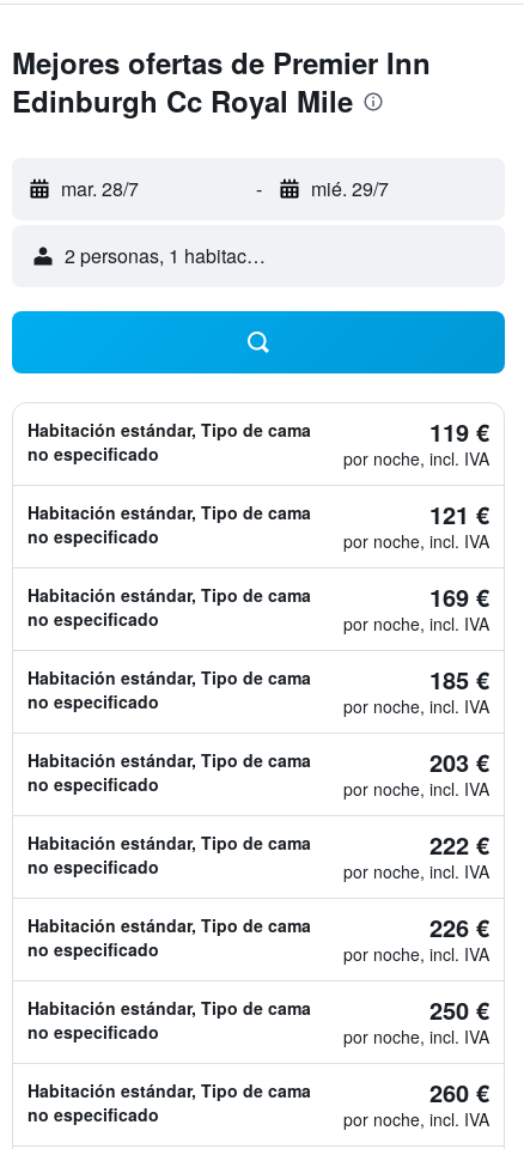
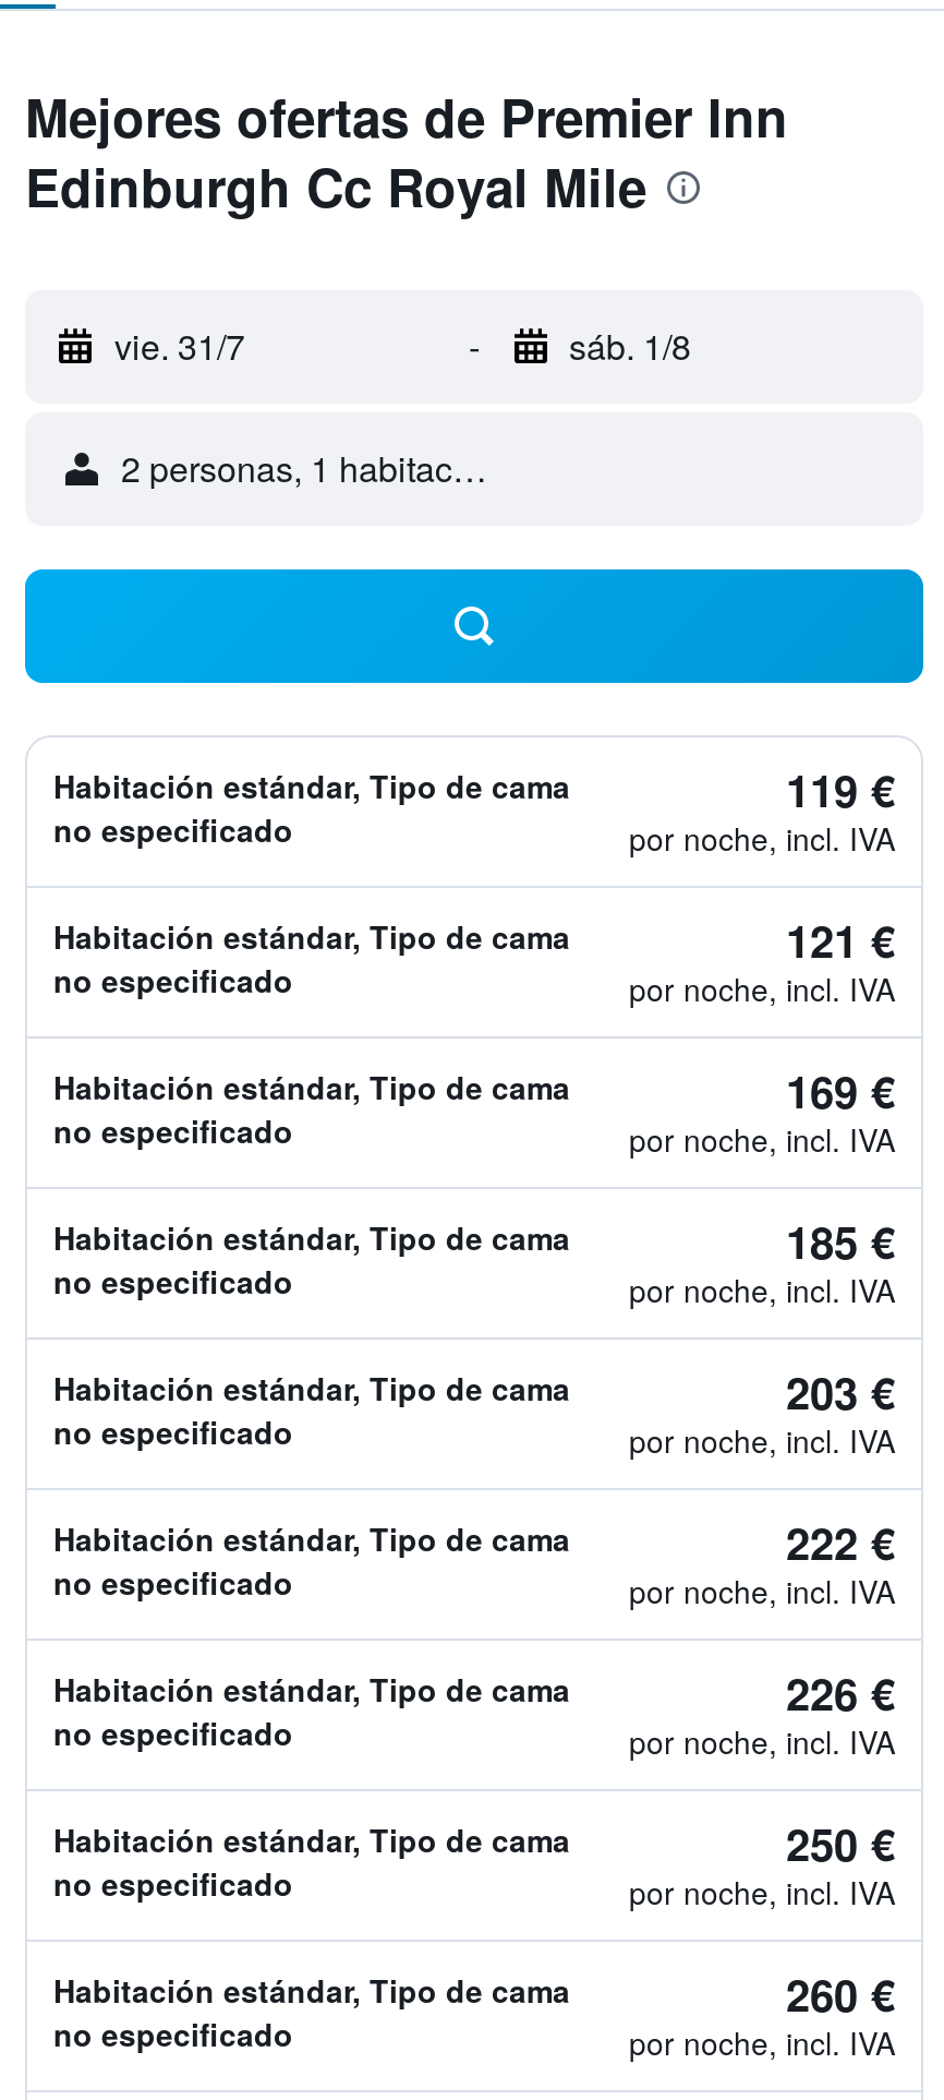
[61,175,139,202] mar. 28/7 -> [114,321,245,371] vie. 31/7
[310,175,388,202] mié. 29/7 -> [569,321,691,371] sáb. 1/8

